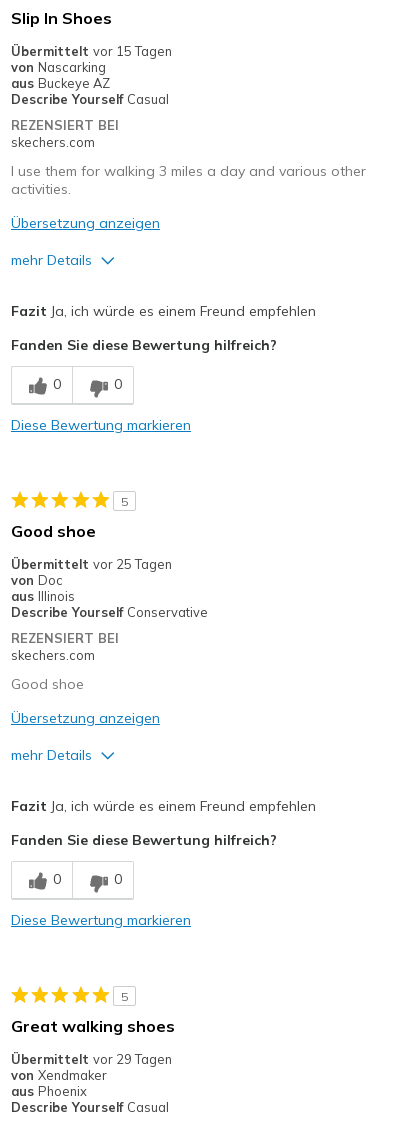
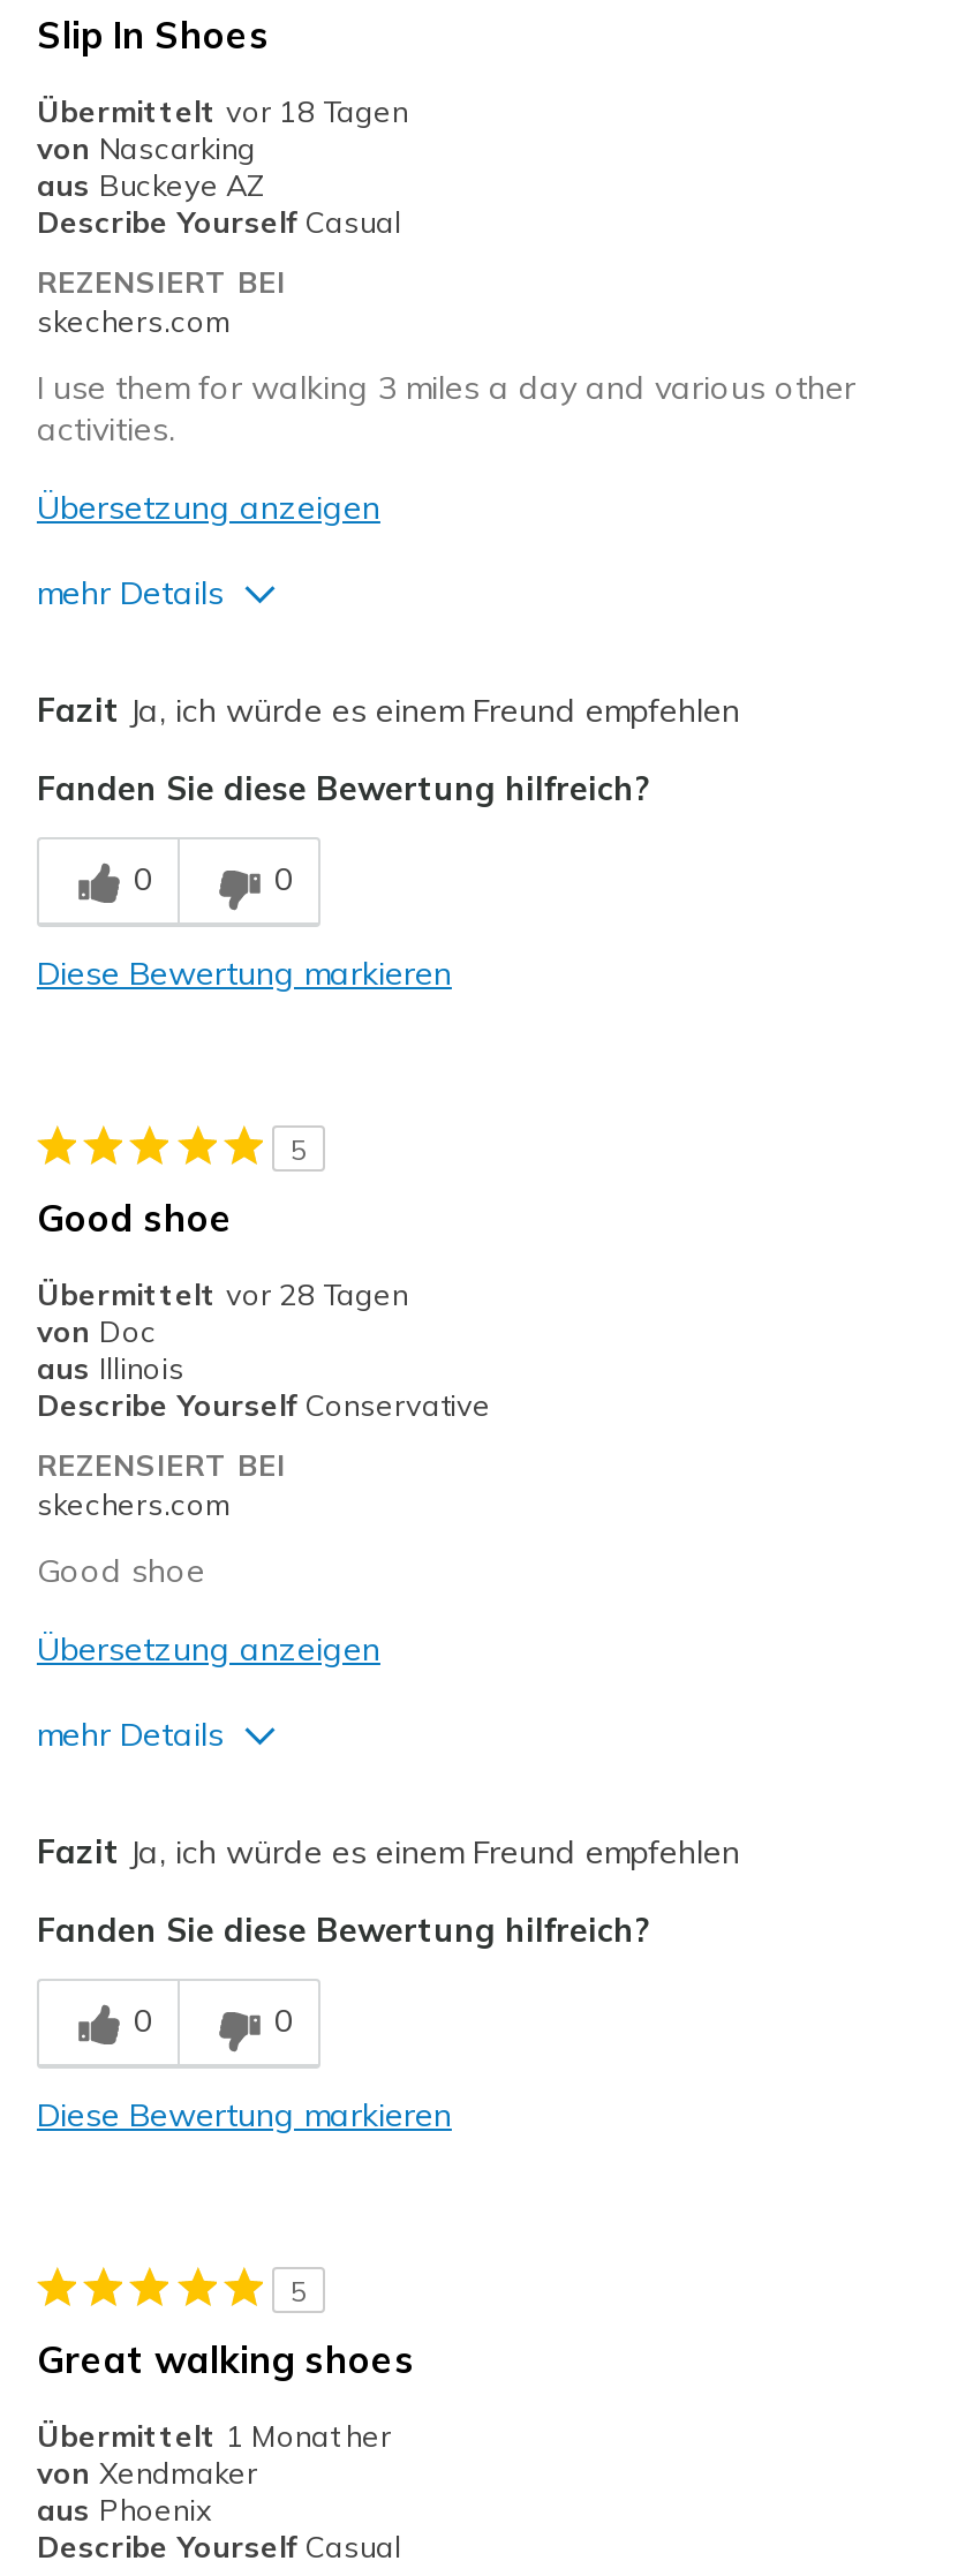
[11,43,172,59] Übermittelt vor 15 Tagen -> [37,93,408,130] Übermittelt vor 18 Tagen
[11,556,172,572] Übermittelt vor 25 Tagen -> [37,1276,408,1313] Übermittelt vor 28 Tagen
[11,1051,172,1067] Übermittelt vor 29 Tagen -> [37,2417,392,2454] Übermittelt 1 Monat her

